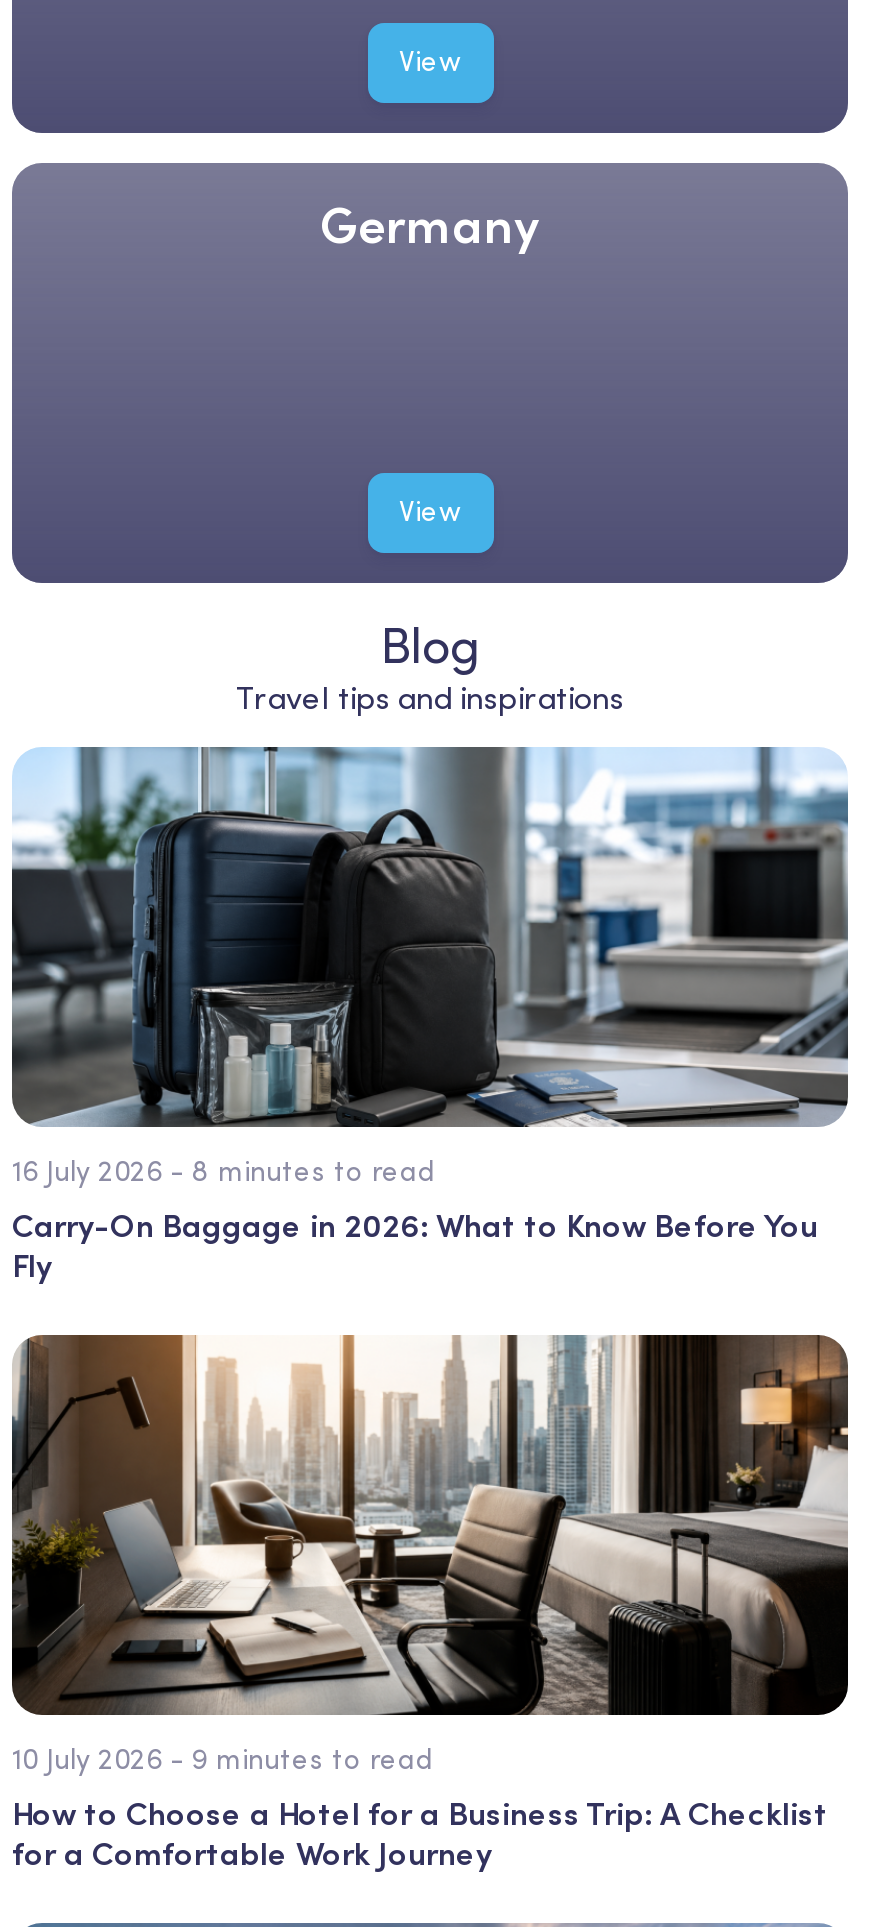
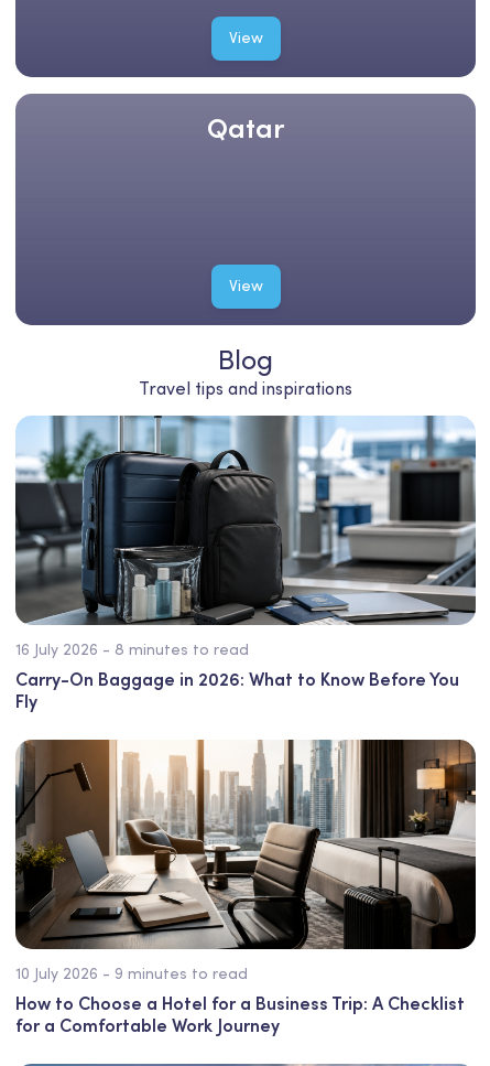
[320,193,540,257] Germany -> [207,110,284,146] Qatar

